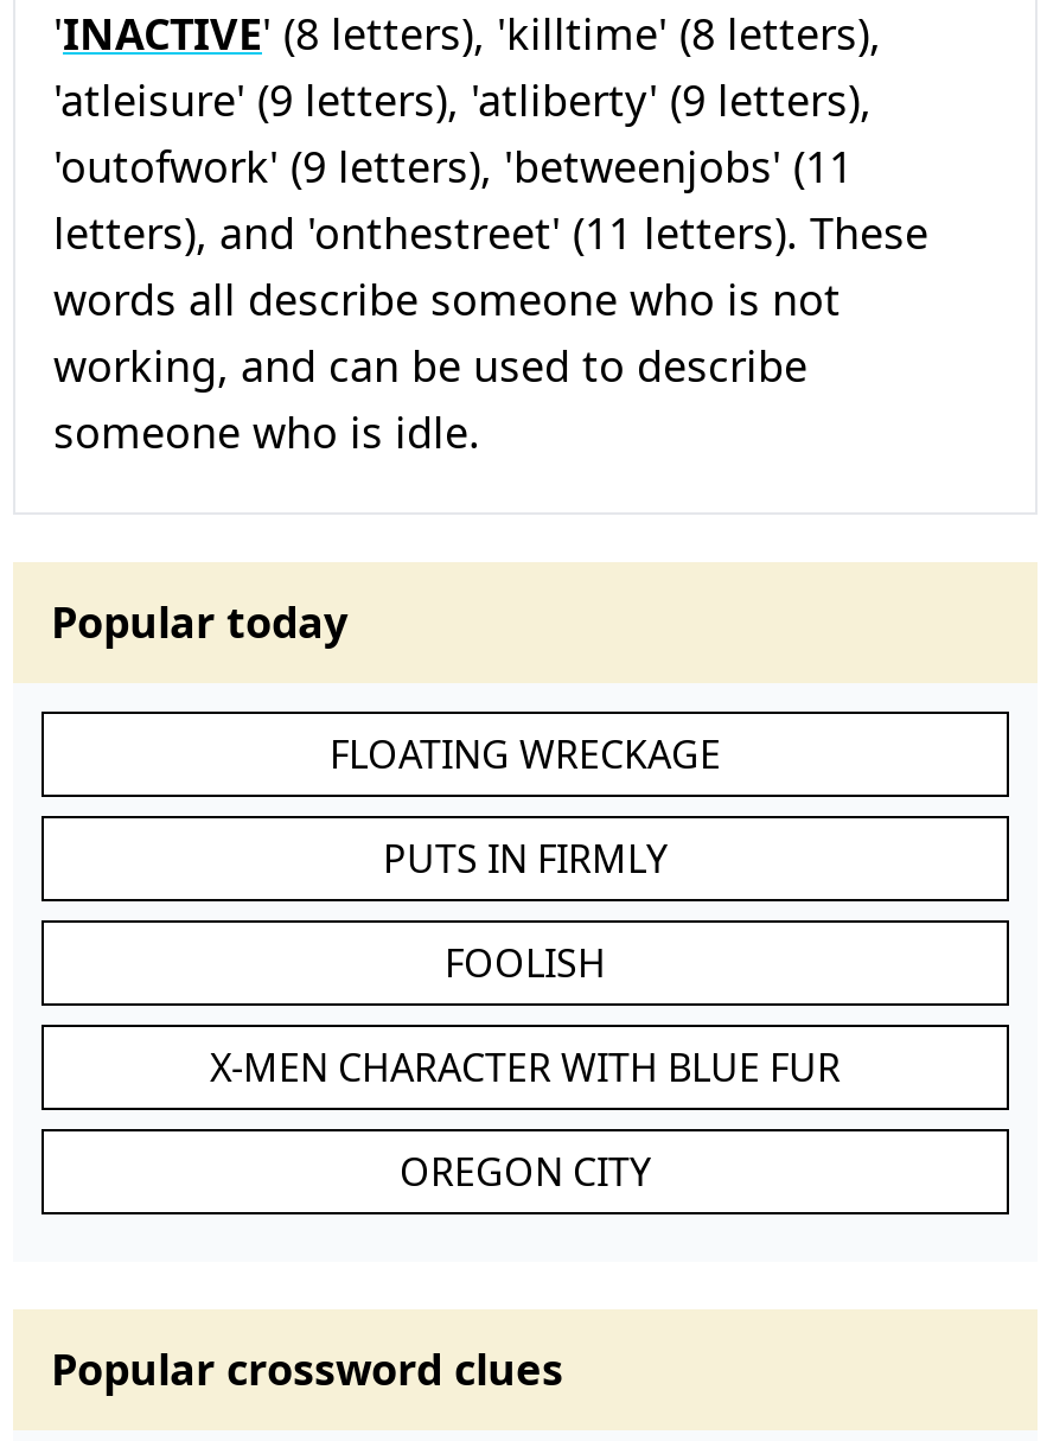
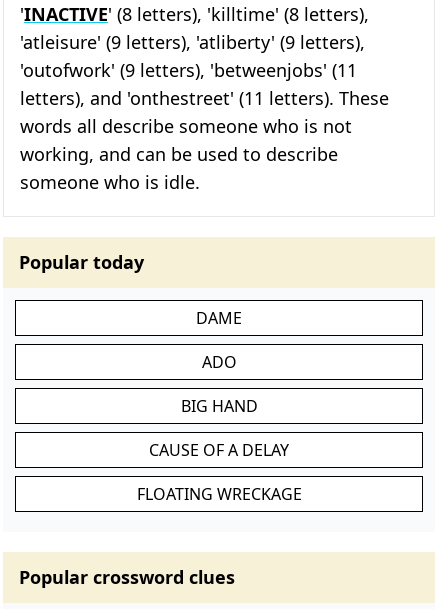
none -> [149,307,289,461] DAME | ADO | BIG HAND | CAUSE OF A DELAY
moved [330,728,721,780] -> [136,483,301,505]: FLOATING WRECKAGE
[210,833,841,1198] PUTS IN FIRMLY | FOOLISH | X-MEN CHARACTER WITH BLUE FUR | OREGON CITY -> none

